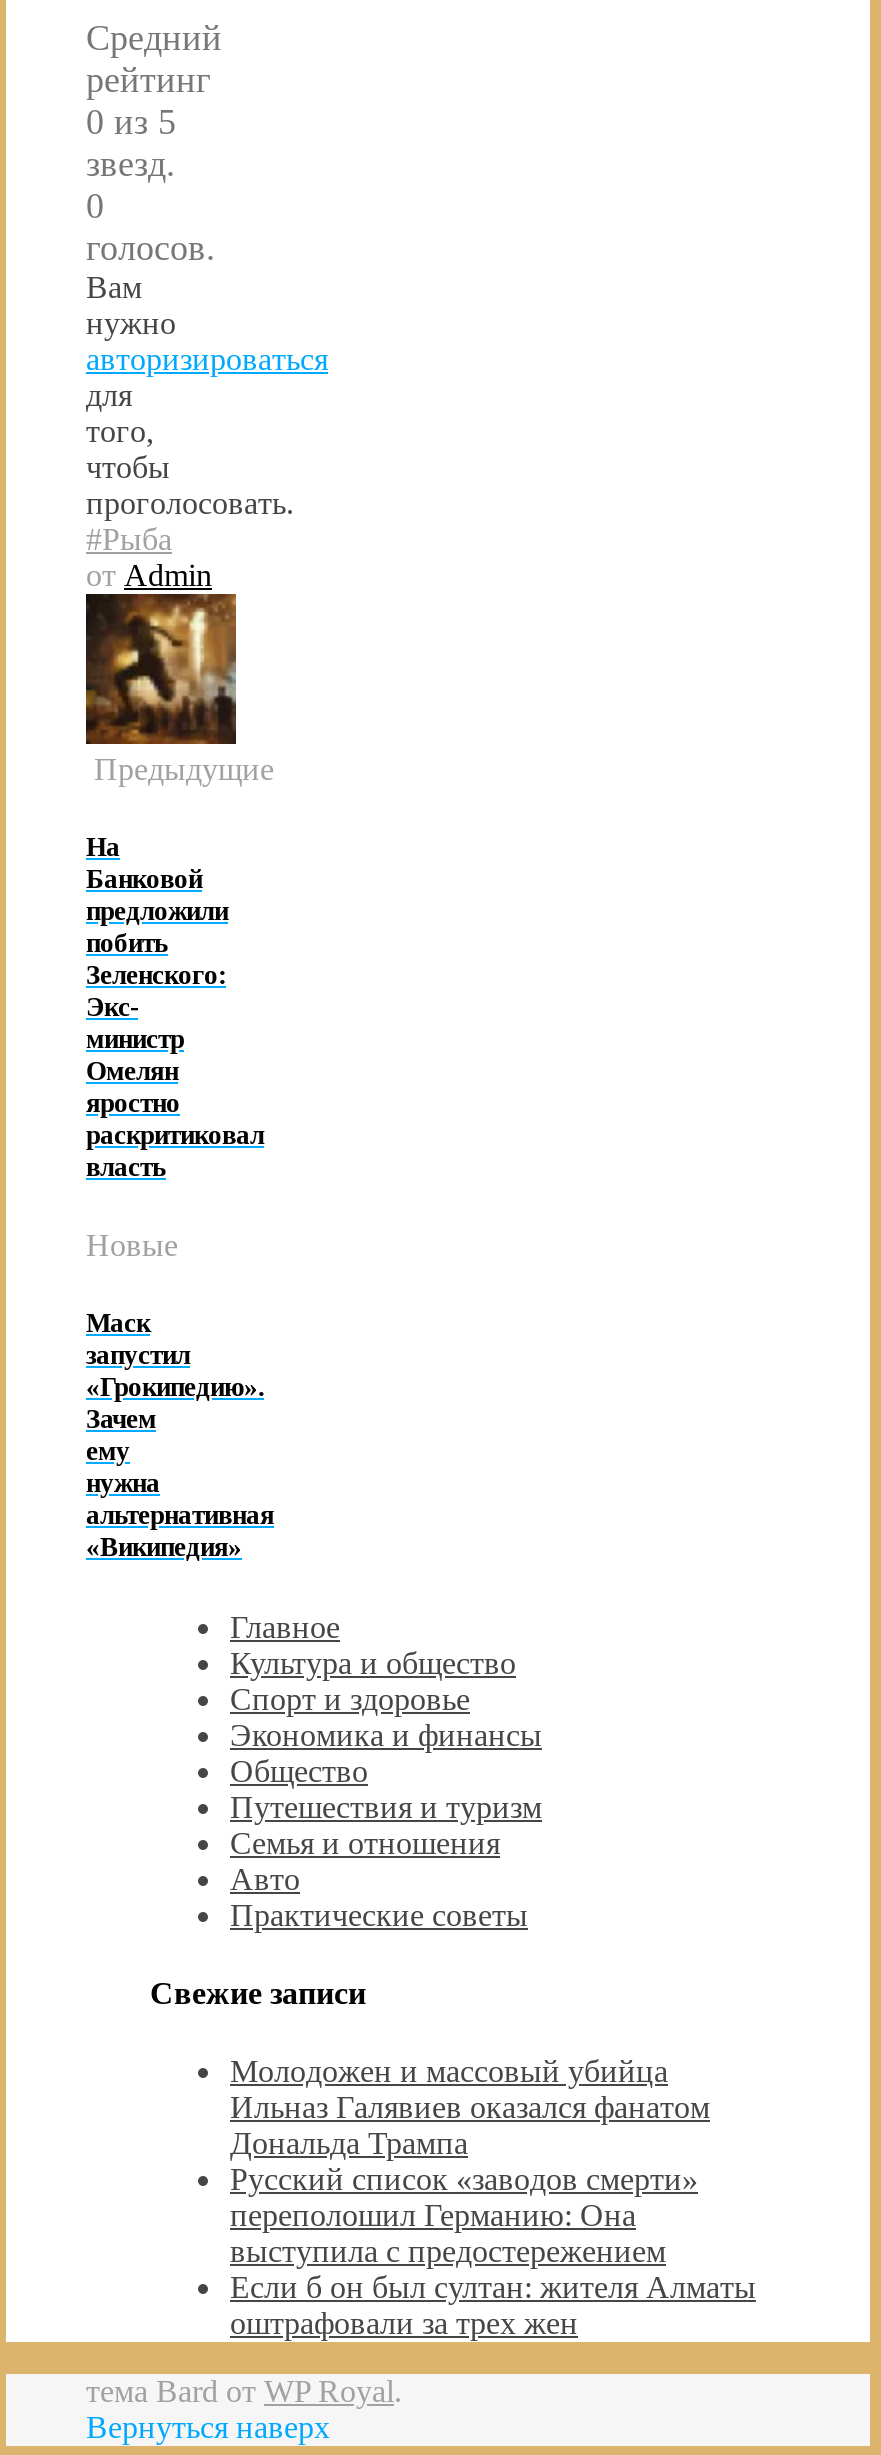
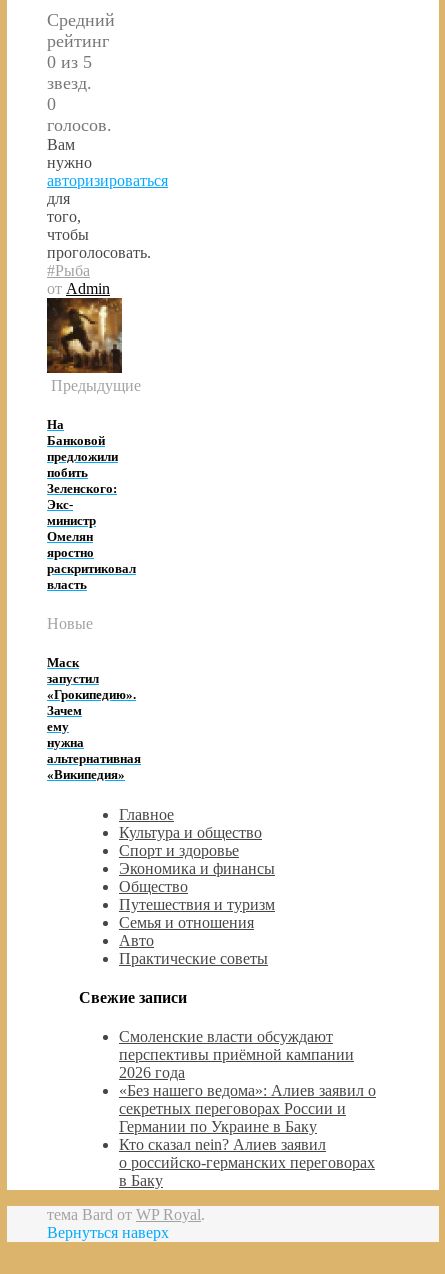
[230,2054,756,2340] Молодожен и массовый убийца | Ильназ Галявиев оказался фанатом | Дональда Трампа | Русский список «заводов смерти» | переполошил Германию: Она | выступила с предостережением | Если б он был султан: жителя Алматы | оштрафовали за трех жен -> [119,1028,376,1189] Смоленские власти обсуждают | перспективы приёмной кампании | 2026 года | «Без нашего ведома»: Алиев заявил о | секретных переговорах России и | Германии по Украине в Баку | Кто сказал nein? Алиев заявил | о российско-германских переговорах | в Баку

